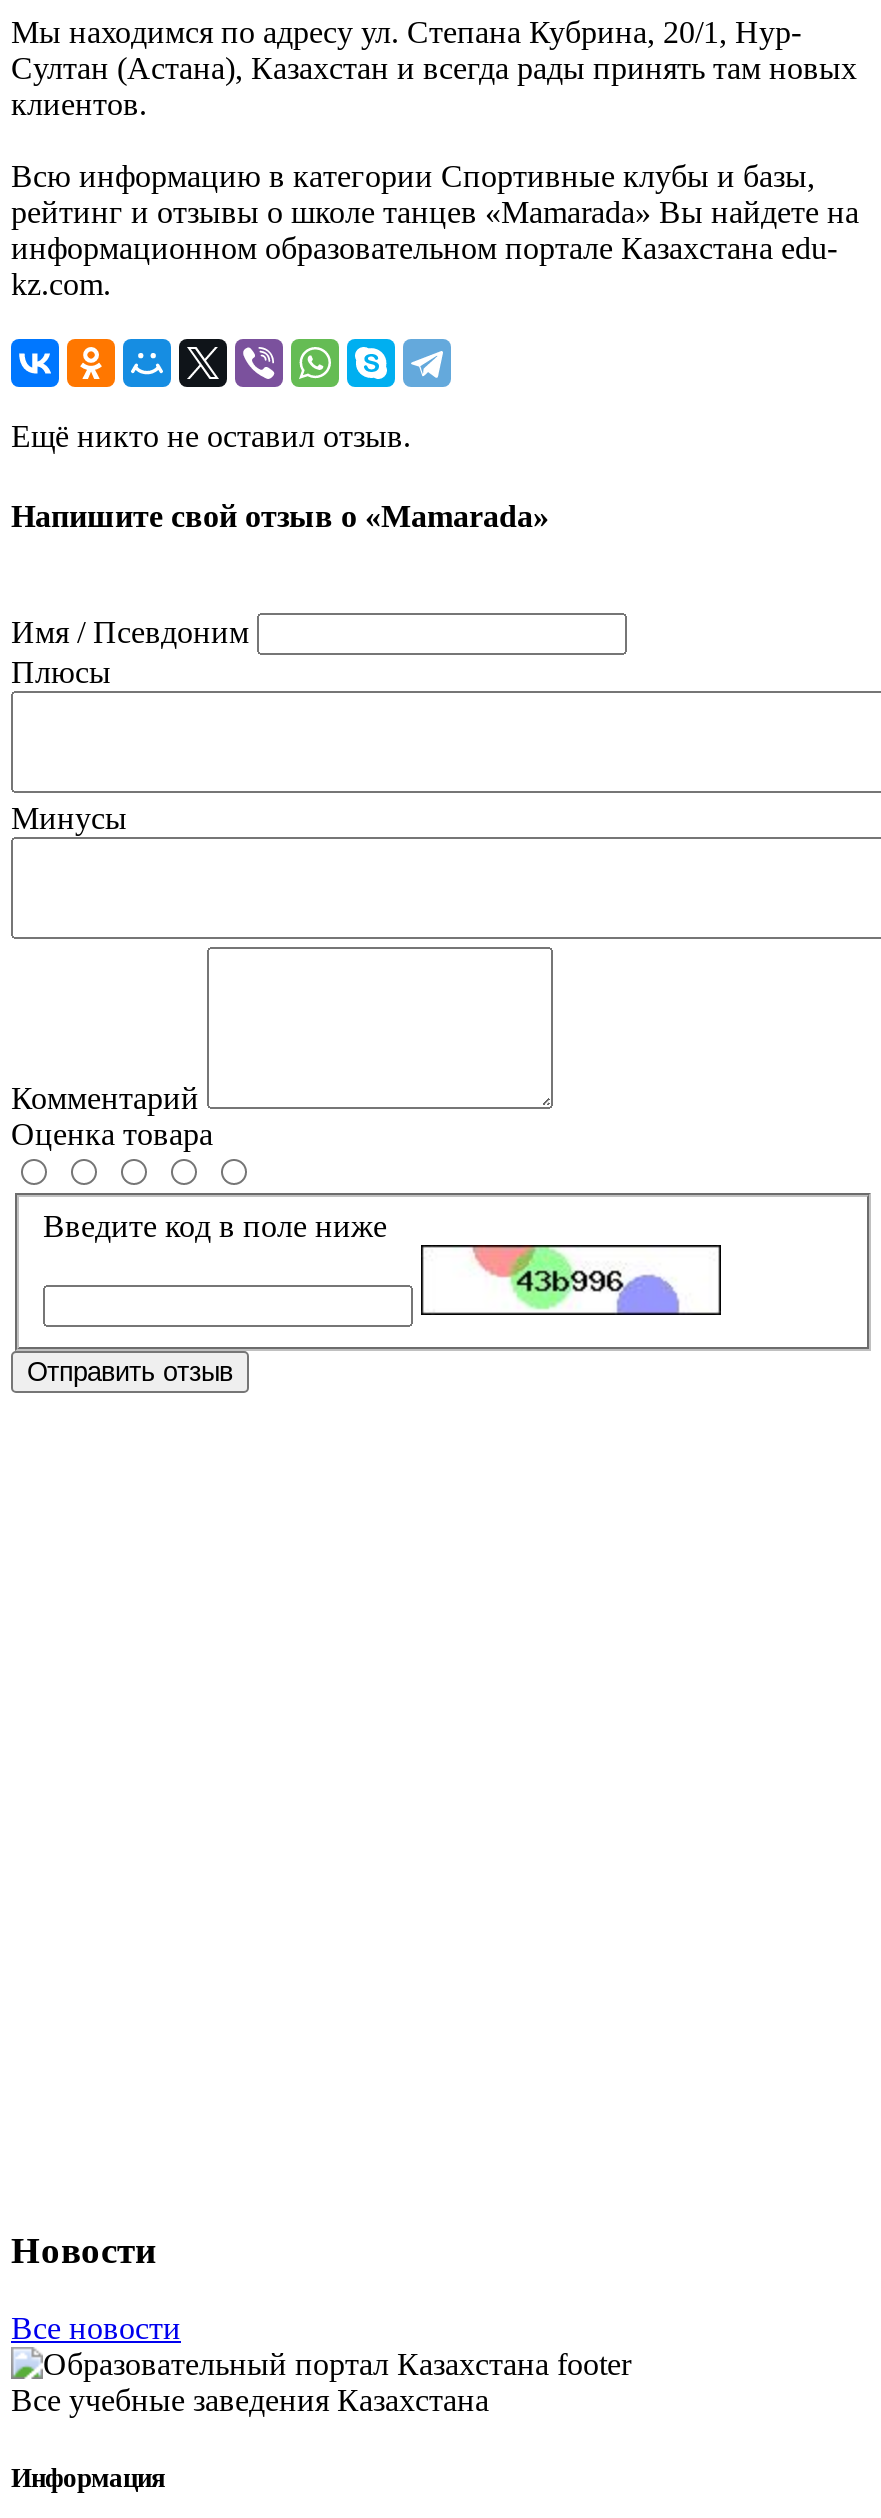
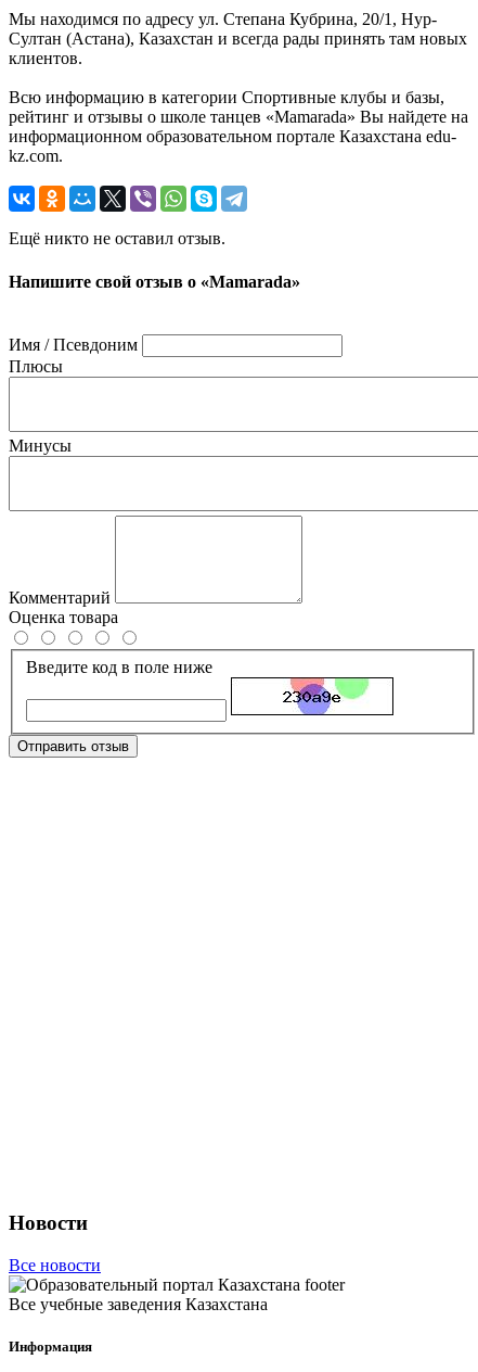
[469,1245,681,1315] [image] -> [259,677,371,715] [image]

